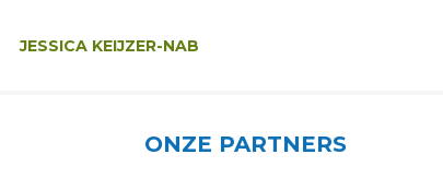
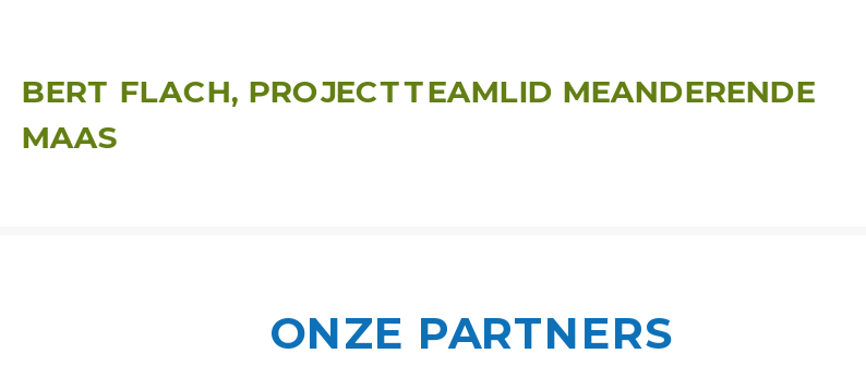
[20,36,199,55] JESSICA KEIJZER-NAB -> [22,71,816,156] BERT FLACH, PROJECTTEAMLID MEANDERENDE | MAAS

